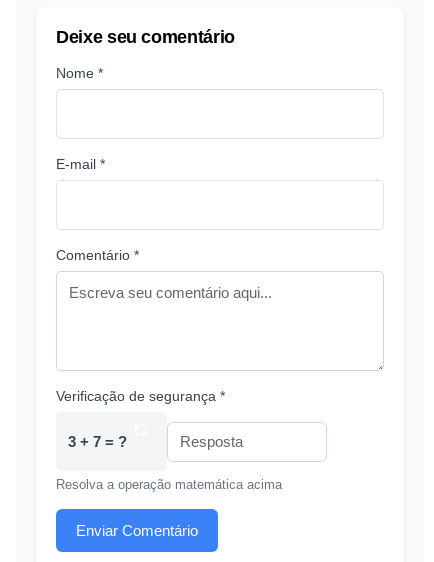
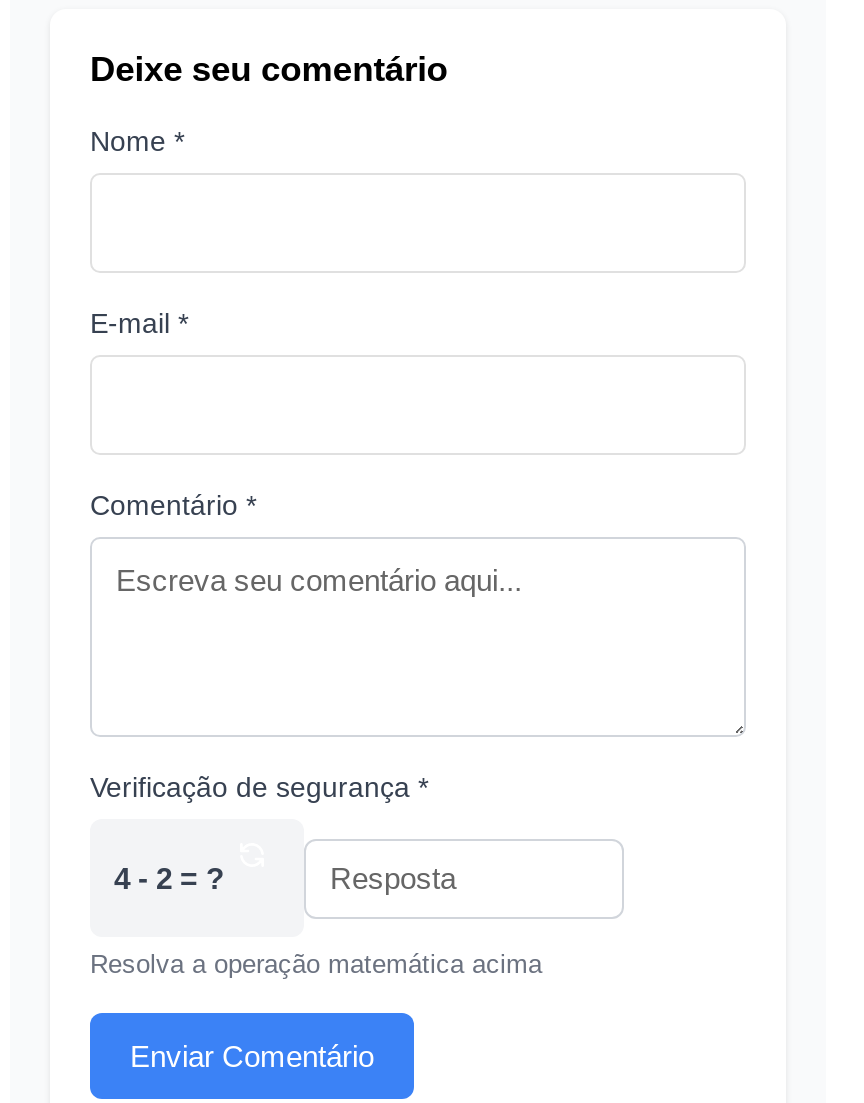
[68,433,127,450] 3 + 7 = ? -> [114,860,224,894] 4 - 2 = ?

